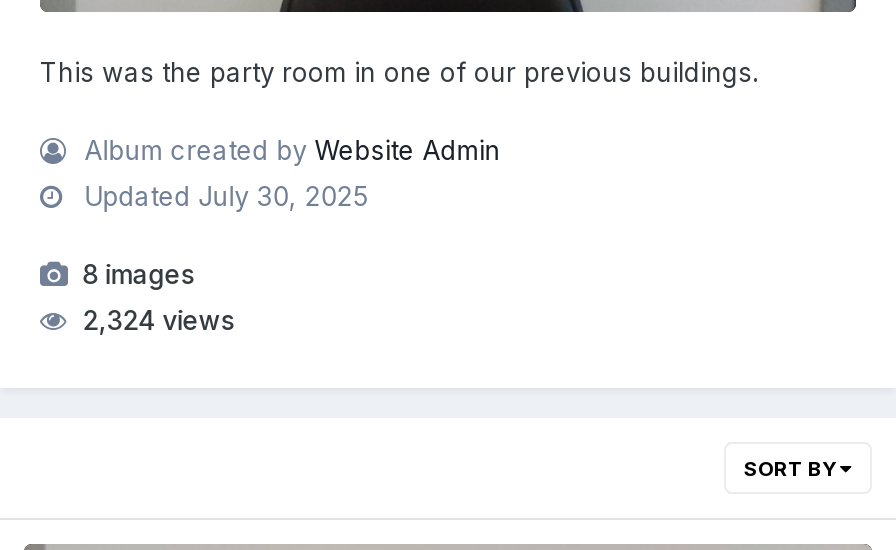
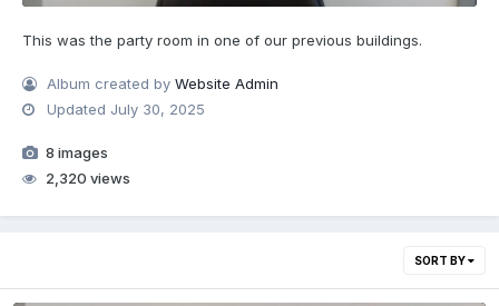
[76,304,234,336] 2,324 views -> [43,169,131,187] 2,320 views

